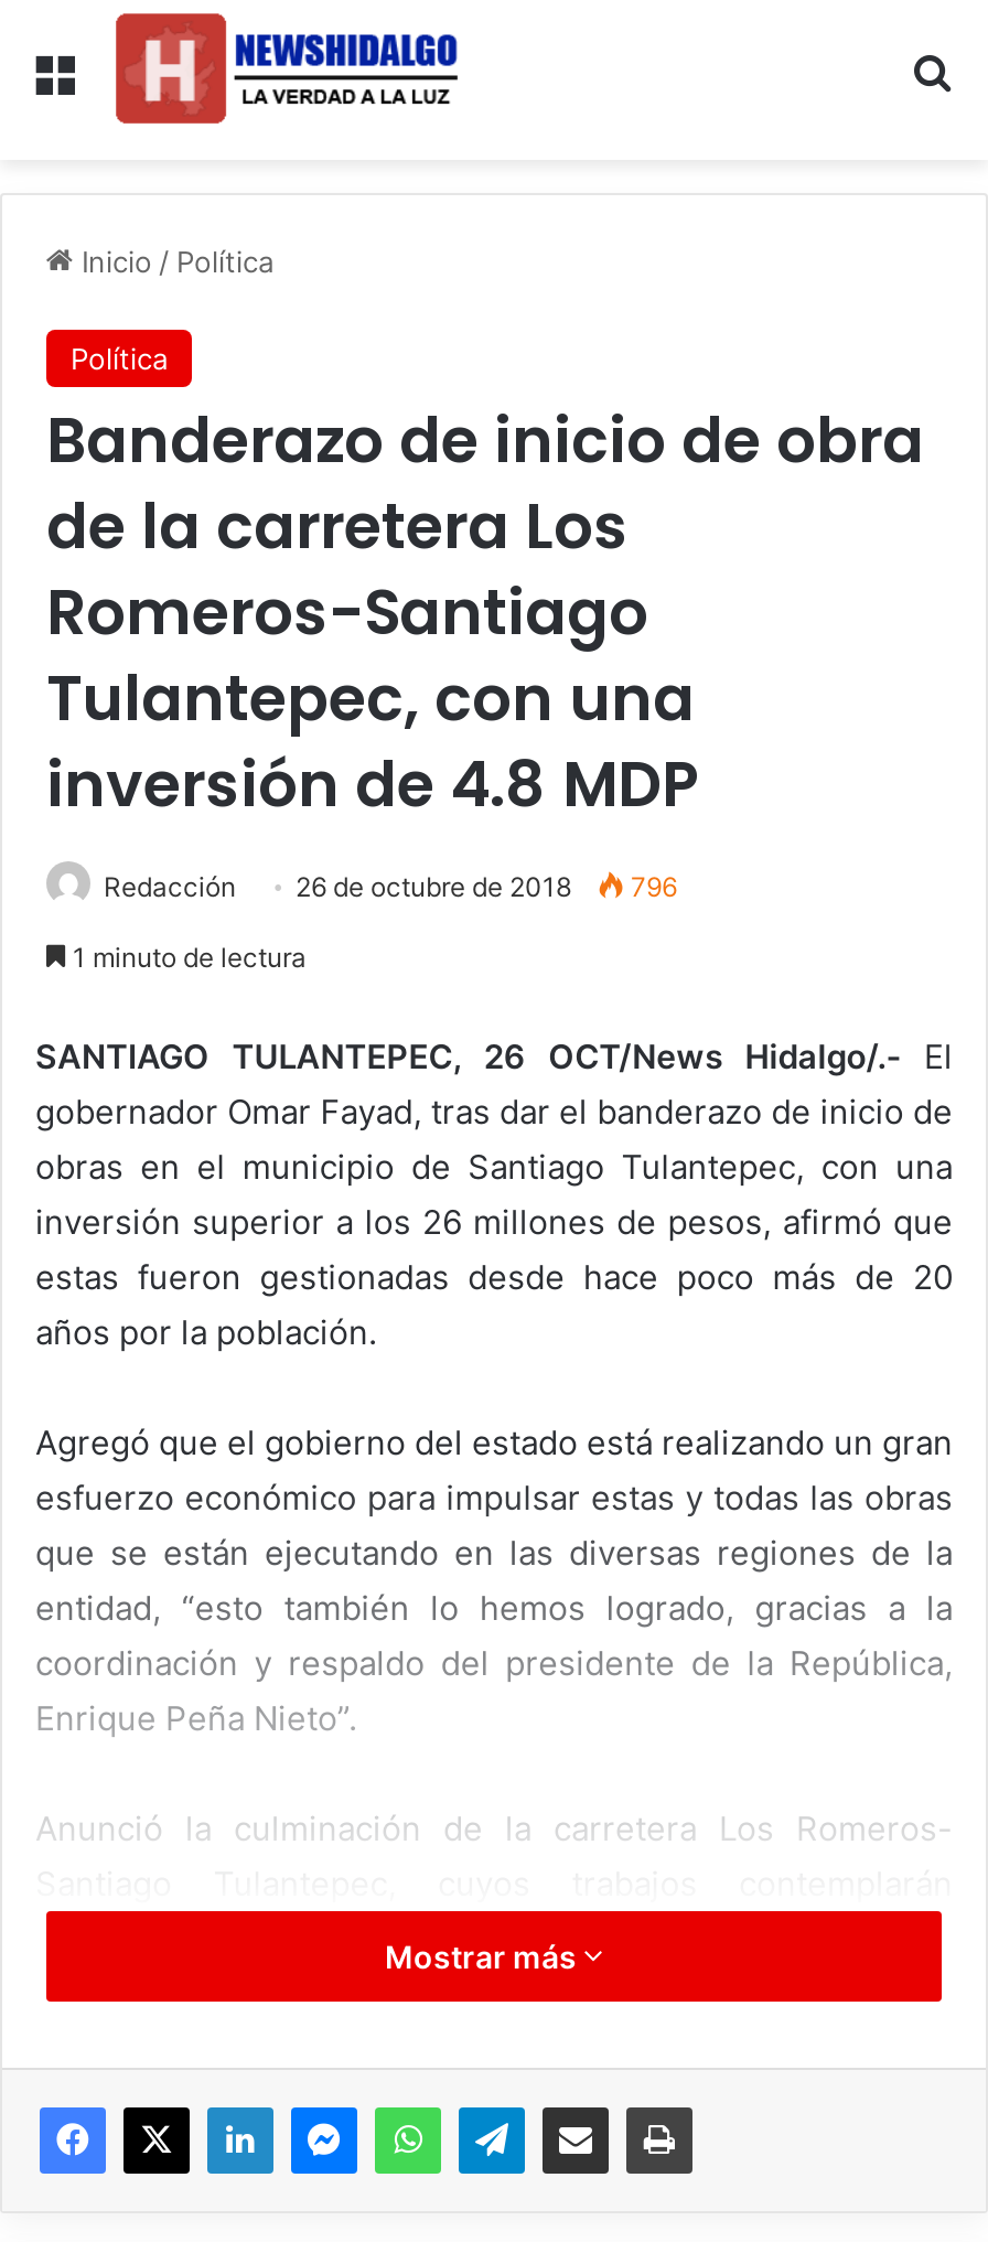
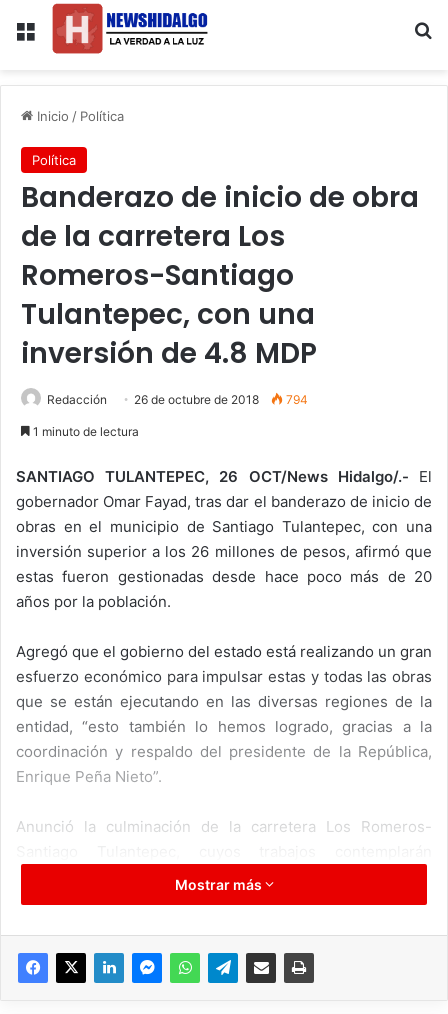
[104,870,677,903] Redacción 26 de octubre de 2018 796 -> [47,392,308,407] Redacción 26 de octubre de 2018 794

